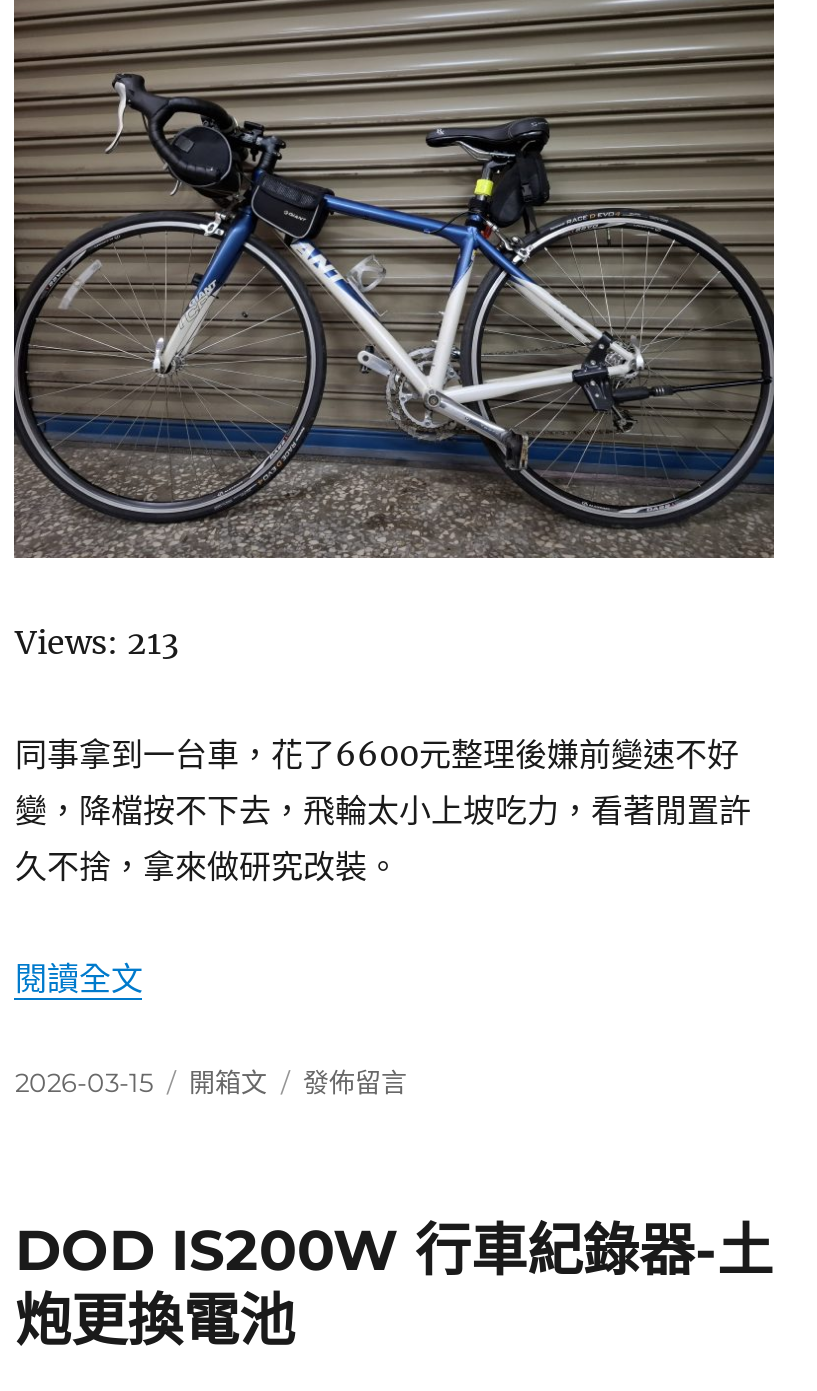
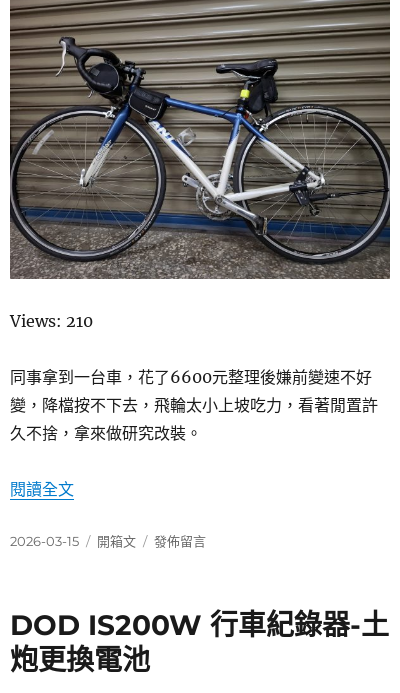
[15,622,179,662] Views: 213 -> [10,311,93,331] Views: 210

